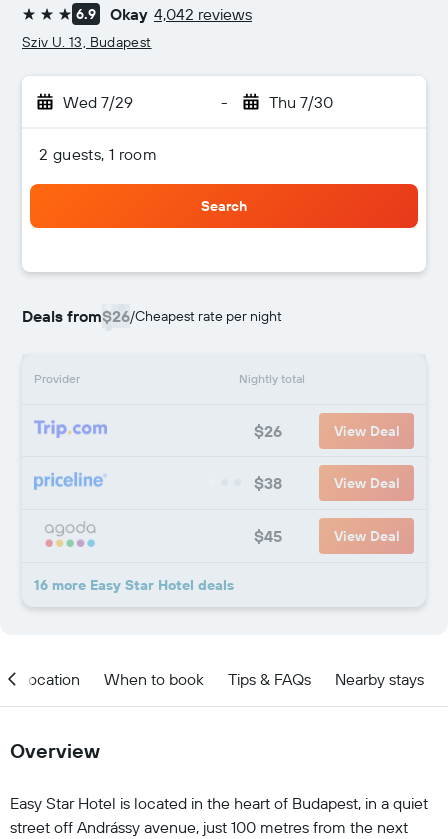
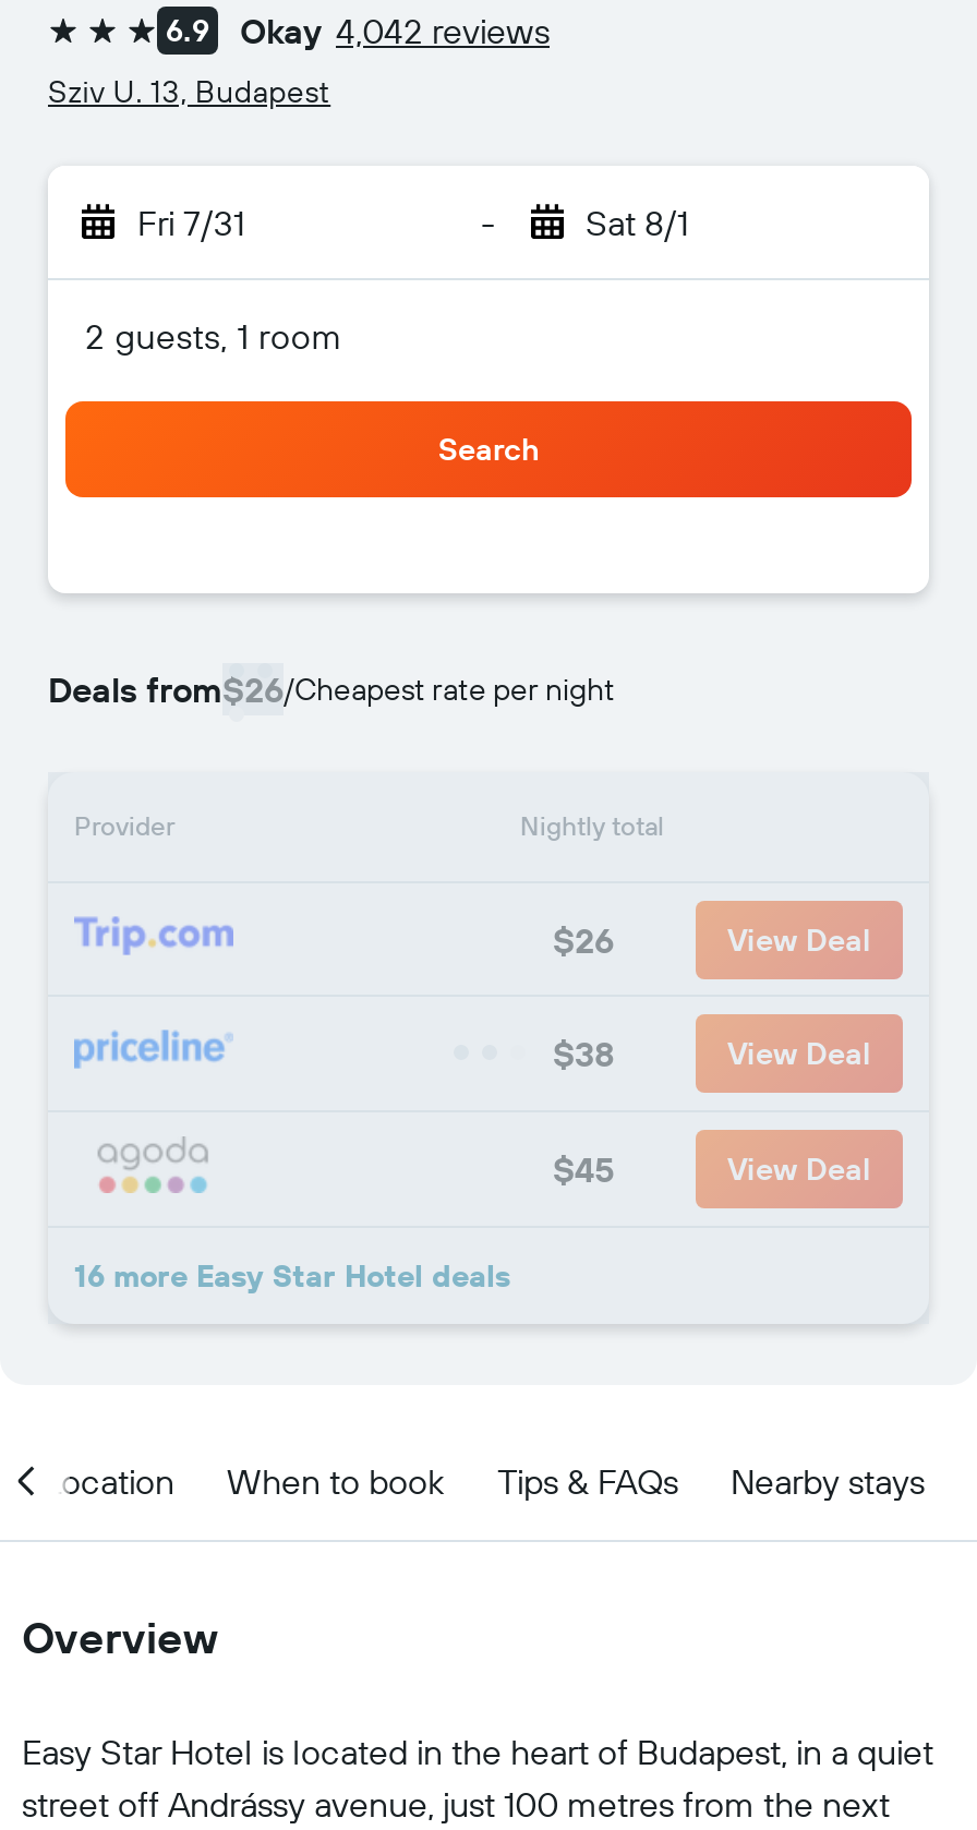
[63,92,133,112] Wed 7/29 -> [137,201,244,244] Fri 7/31
[268,92,332,112] Thu 7/30 -> [586,201,688,244] Sat 8/1

